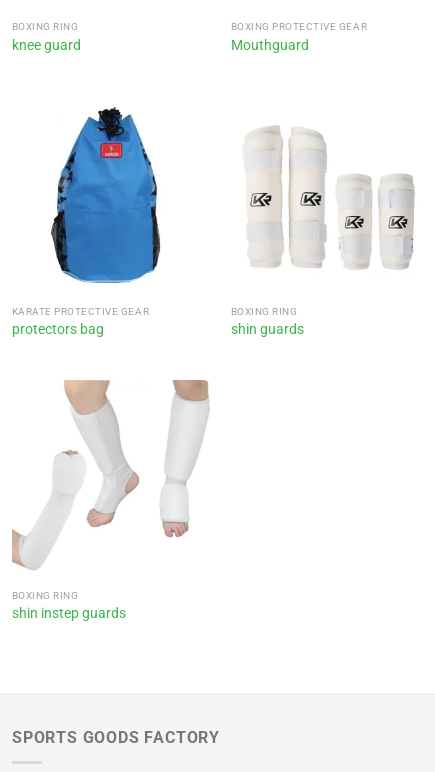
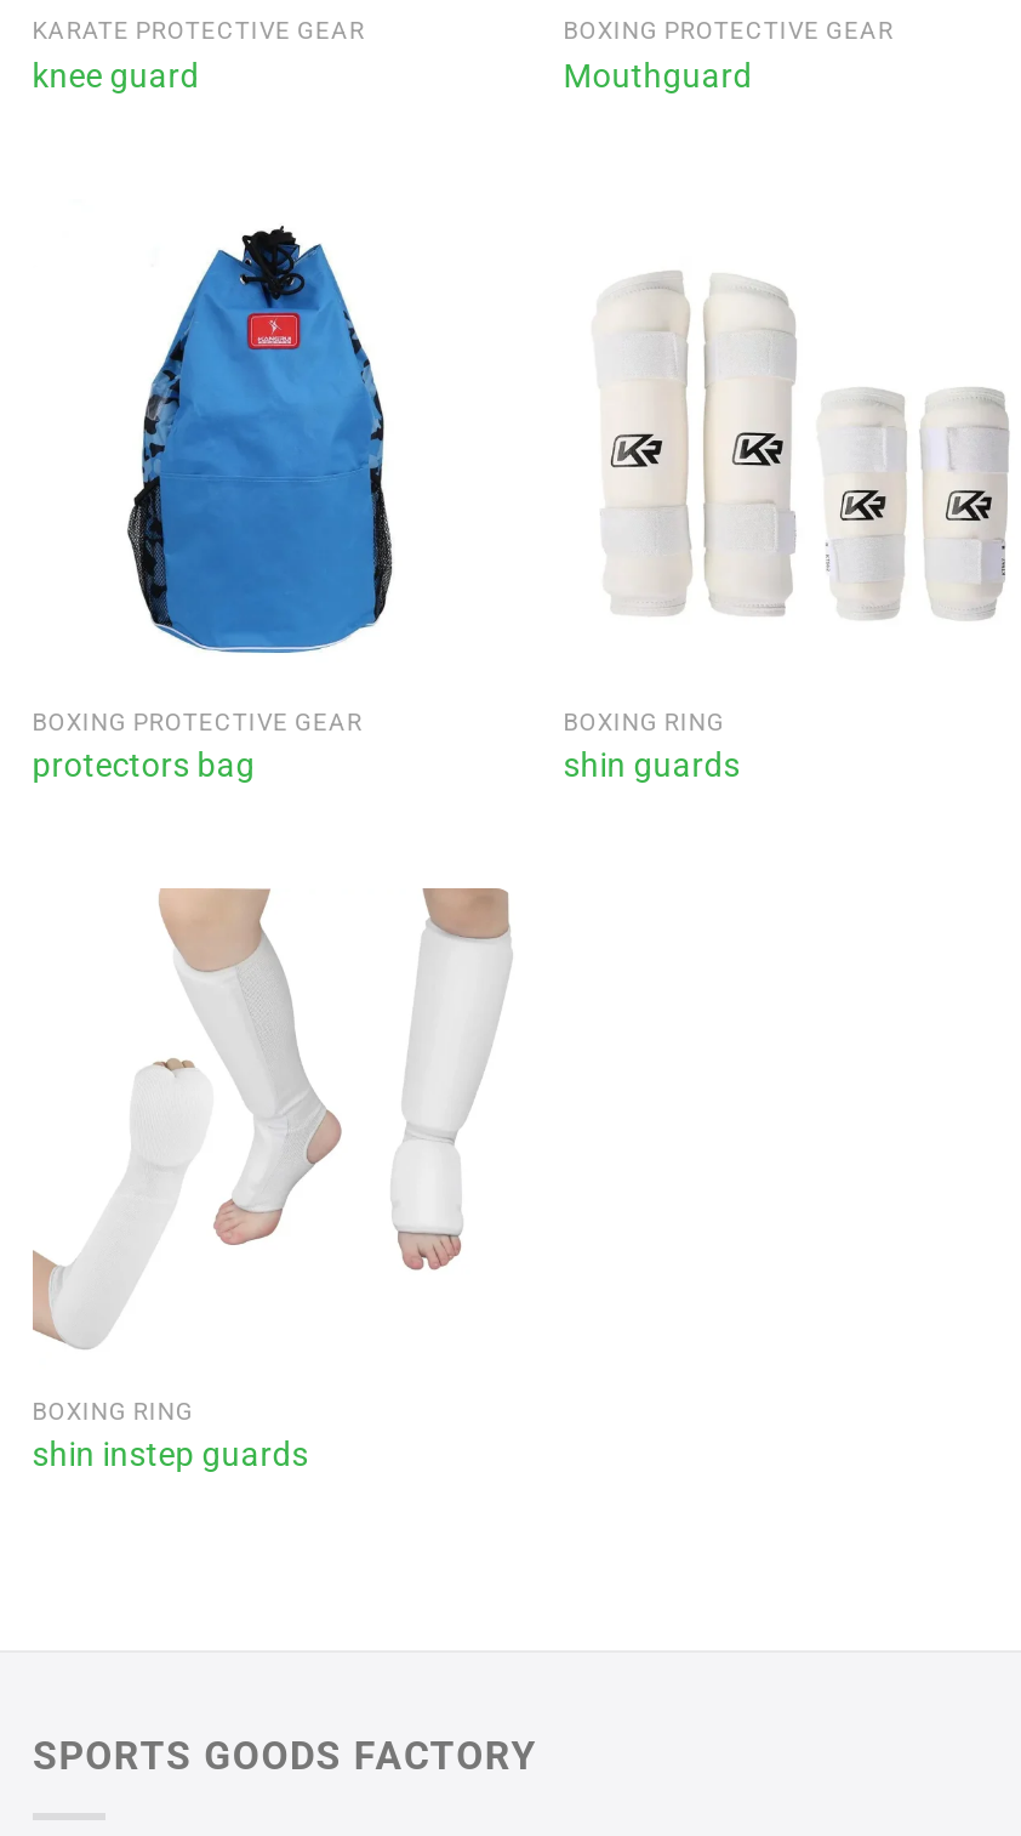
[12,21,78,32] BOXING RING -> none
moved [12,306,149,317] -> [32,18,365,44]: KARATE PROTECTIVE GEAR
none -> [32,708,363,734] BOXING PROTECTIVE GEAR

